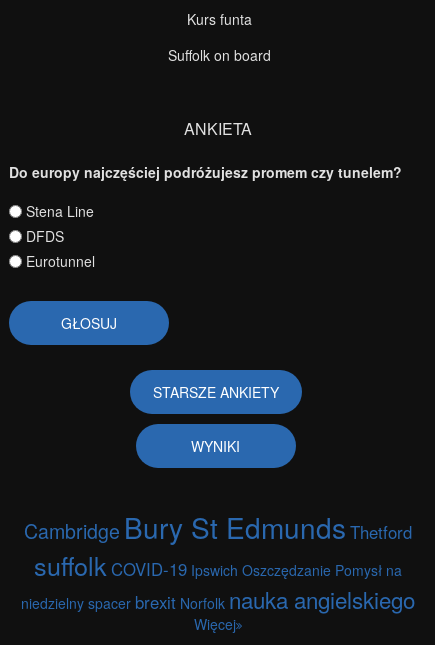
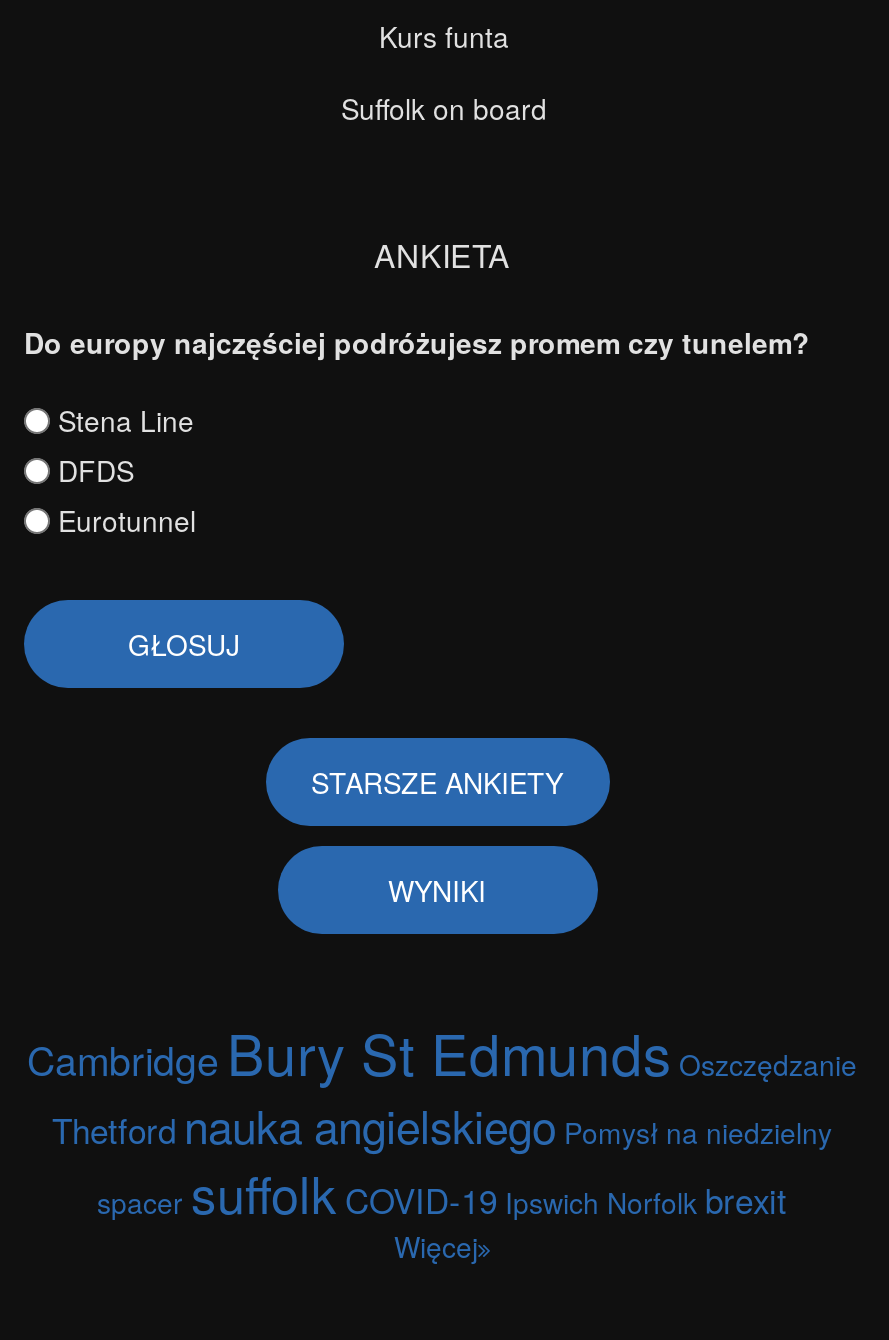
[21,507,415,615] Cambridge Bury St Edmunds Thetford | suffolk COVID-19 Ipswich Oszczędzanie Pomysł na | niedzielny spacer brexit Norfolk nauka angielskiego -> [27,1012,857,1228] Cambridge Bury St Edmunds Oszczędzanie | Thetford nauka angielskiego Pomysł na niedzielny | spacer suffolk COVID-19 Ipswich Norfolk brexit

